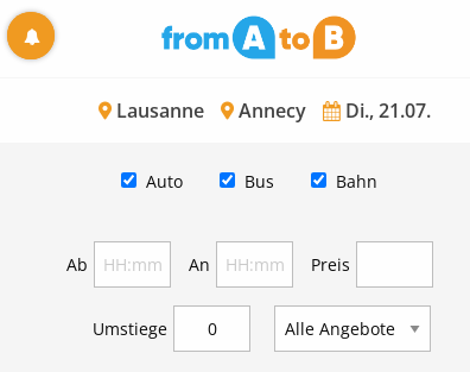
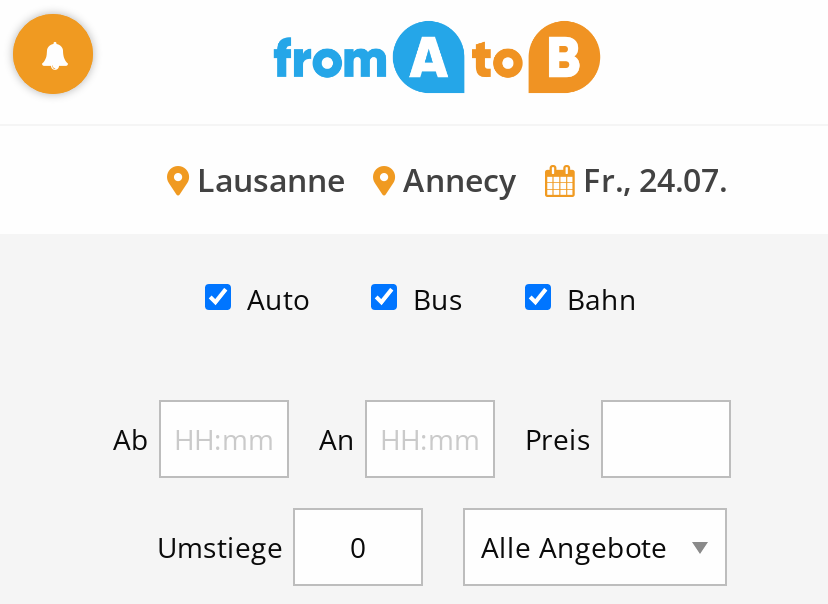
[112,97,431,123] Lausanne Annecy Di., 21.07. -> [189,157,727,201] Lausanne Annecy Fr., 24.07.

